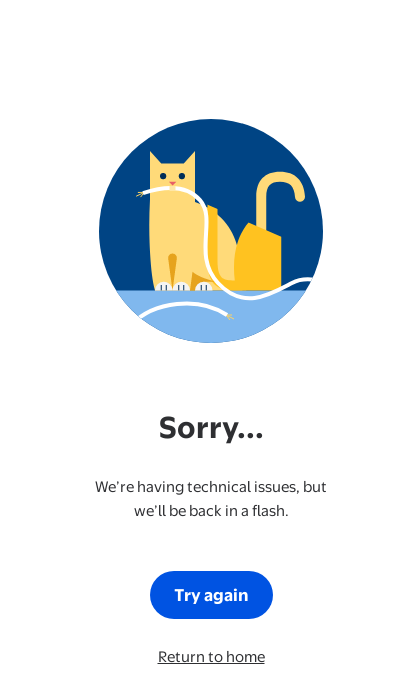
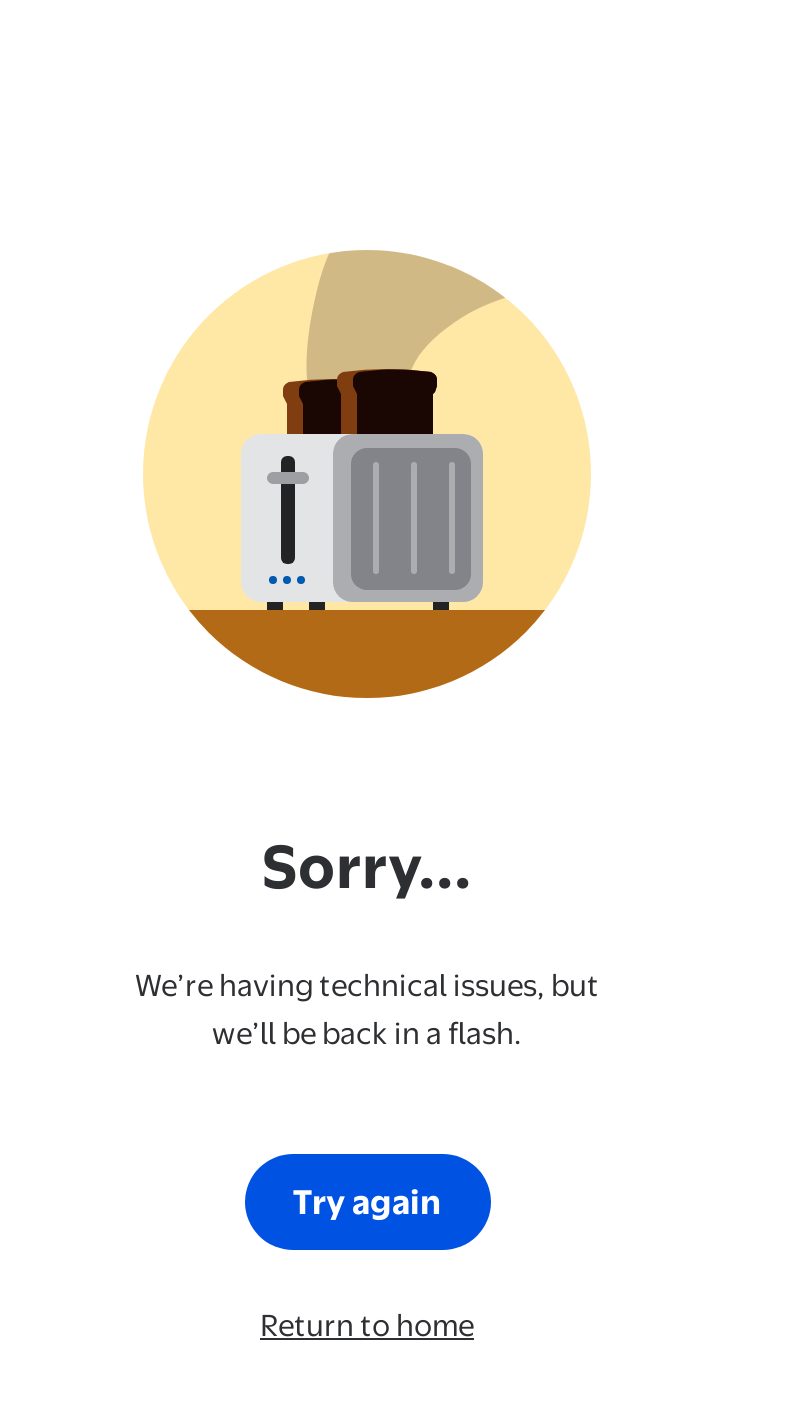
[98,118,324,344] [image] -> [143,250,591,700] [image]

